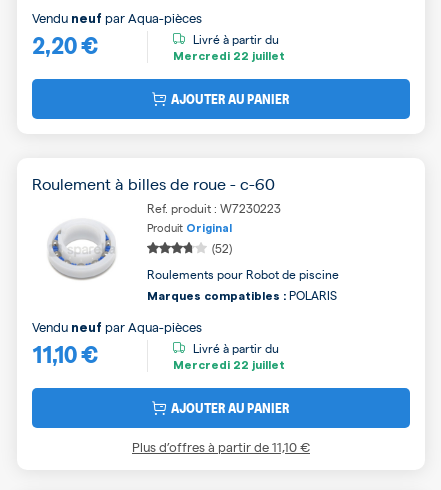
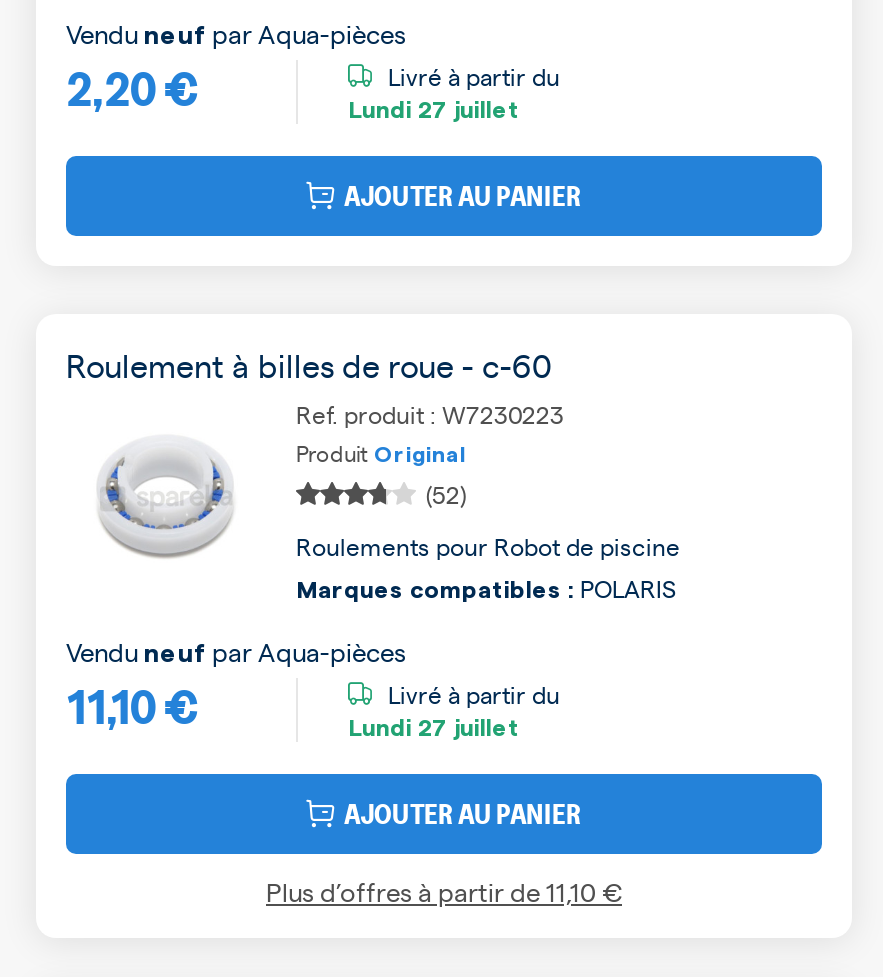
[173,49,285,61] Mercredi 22 juillet -> [348,97,520,121] Lundi 27 juillet
[173,358,285,370] Mercredi 22 juillet -> [348,715,520,739] Lundi 27 juillet

